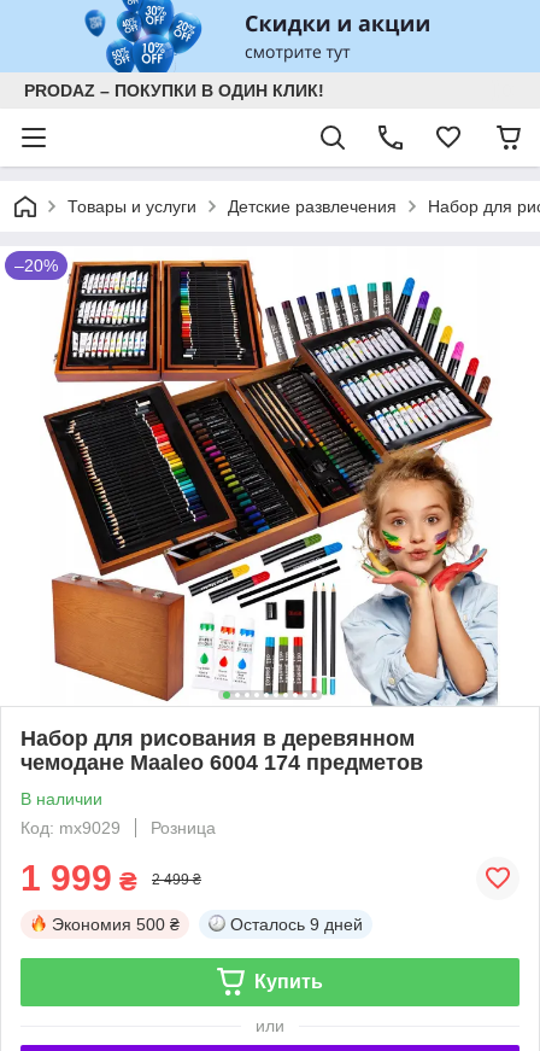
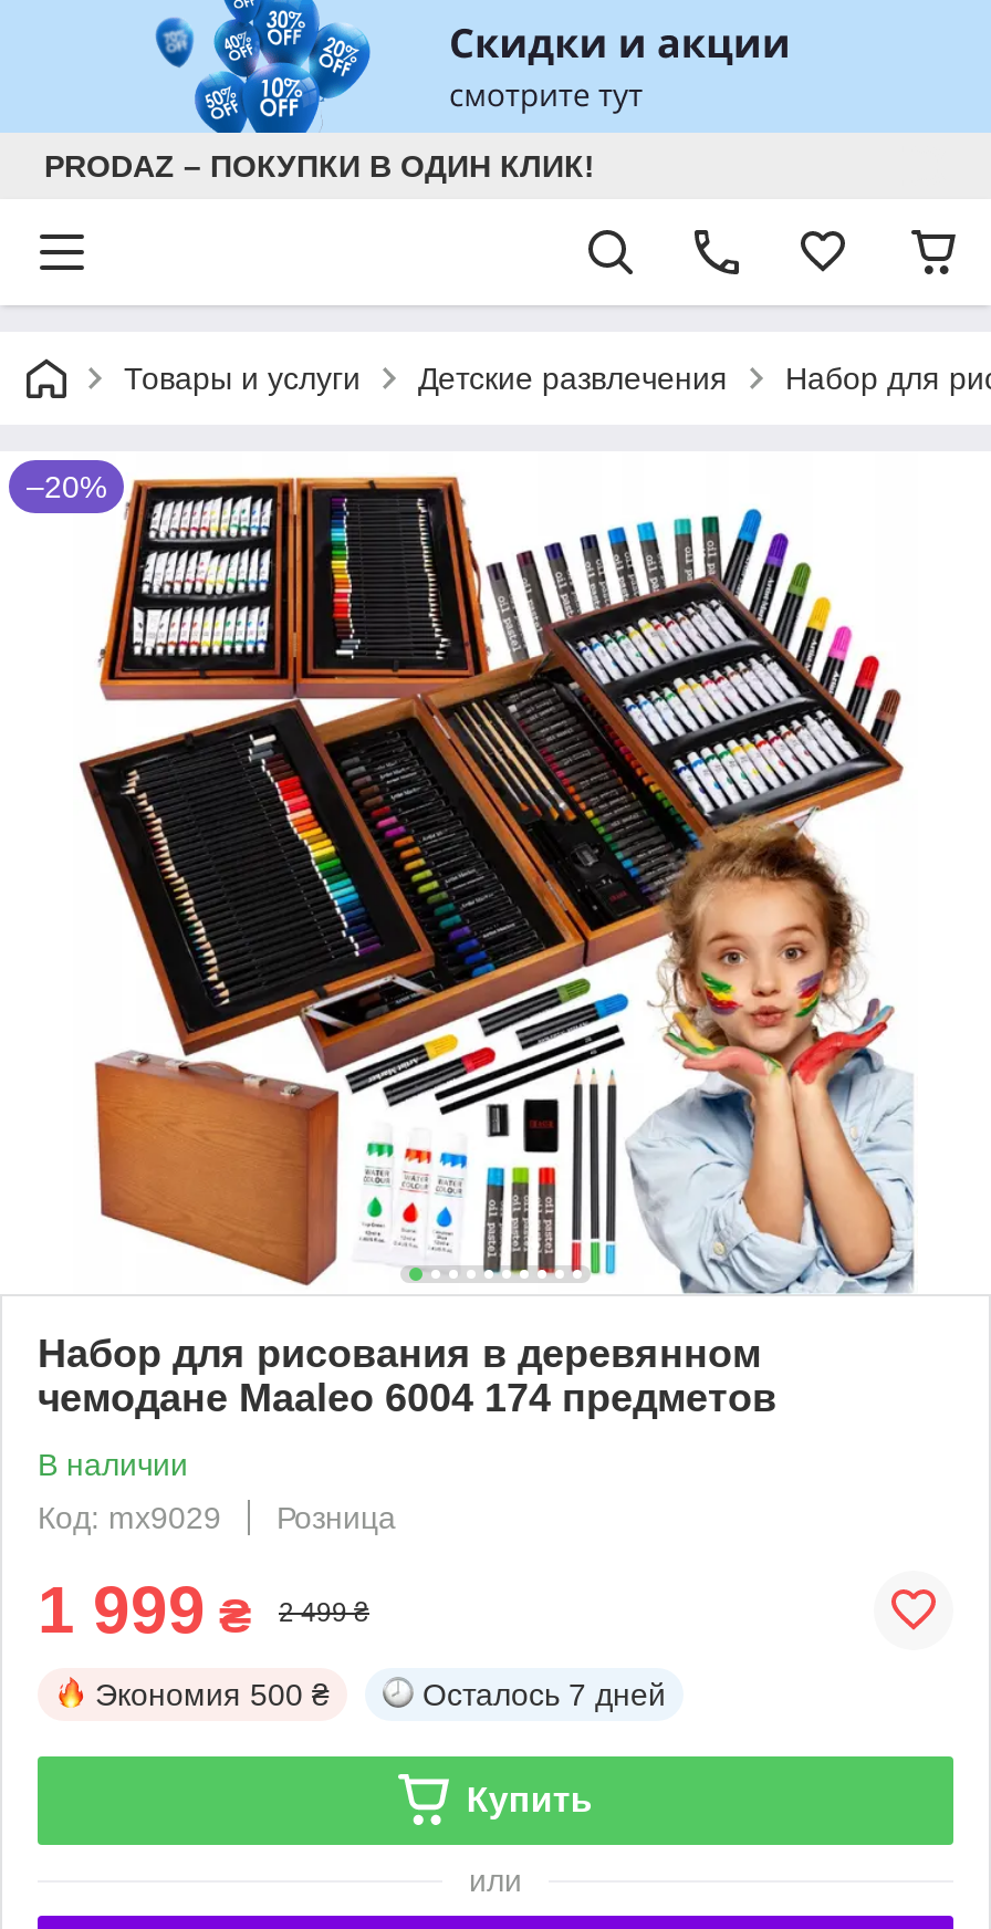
[230,914,363,934] Осталось 9 дней -> [423,1676,666,1712] Осталось 7 дней

